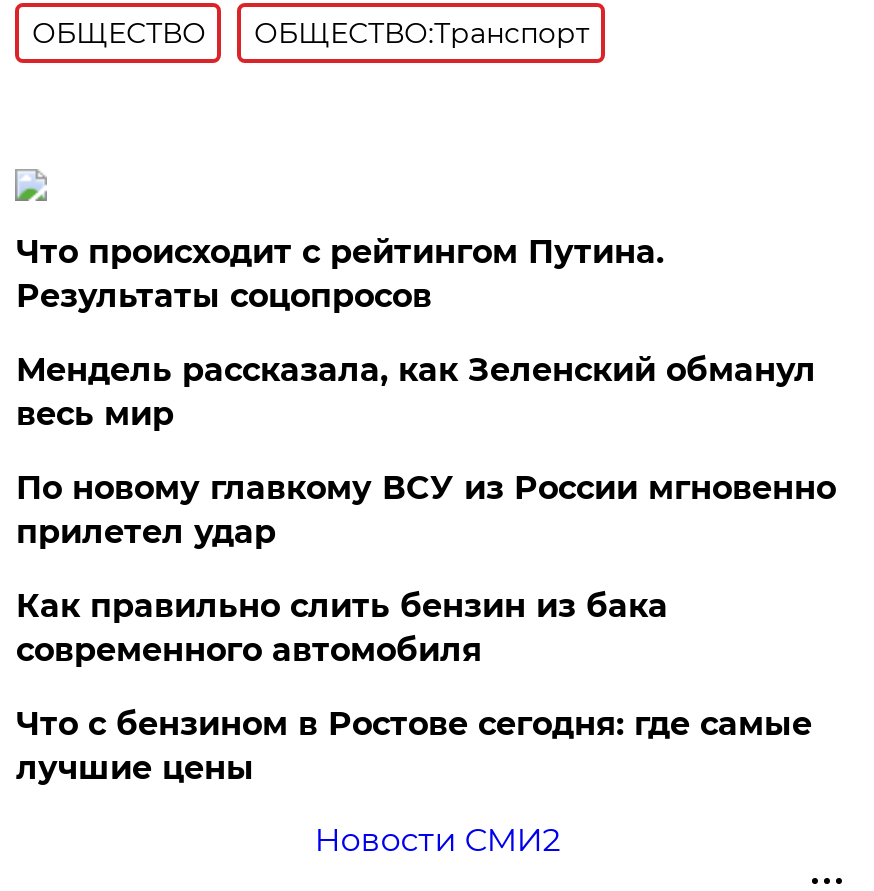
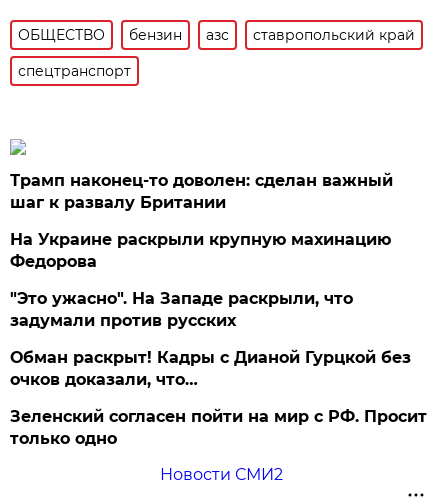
[254,15,590,51] ОБЩЕСТВО:Транспорт -> [18,26,415,80] бензин | азс | ставропольский край | спецтранспорт
[16,233,836,787] Что происходит с рейтингом Путина. | Результаты соцопросов | Мендель рассказала, как Зеленский обманул | весь мир | По новому главкому ВСУ из России мгновенно | прилетел удар | Как правильно слить бензин из бака | современного автомобиля | Что с бензином в Ростове сегодня: где самые | лучшие цены -> [10,171,427,448] Трамп наконец-то доволен: сделан важный | шаг к развалу Британии | На Украине раскрыли крупную махинацию | Федорова | "Это ужасно". На Западе раскрыли, что | задумали против русских | Обман раскрыт! Кадры с Дианой Гурцкой без | очков доказали, что… | Зеленский согласен пойти на мир с РФ. Просит | только одно

